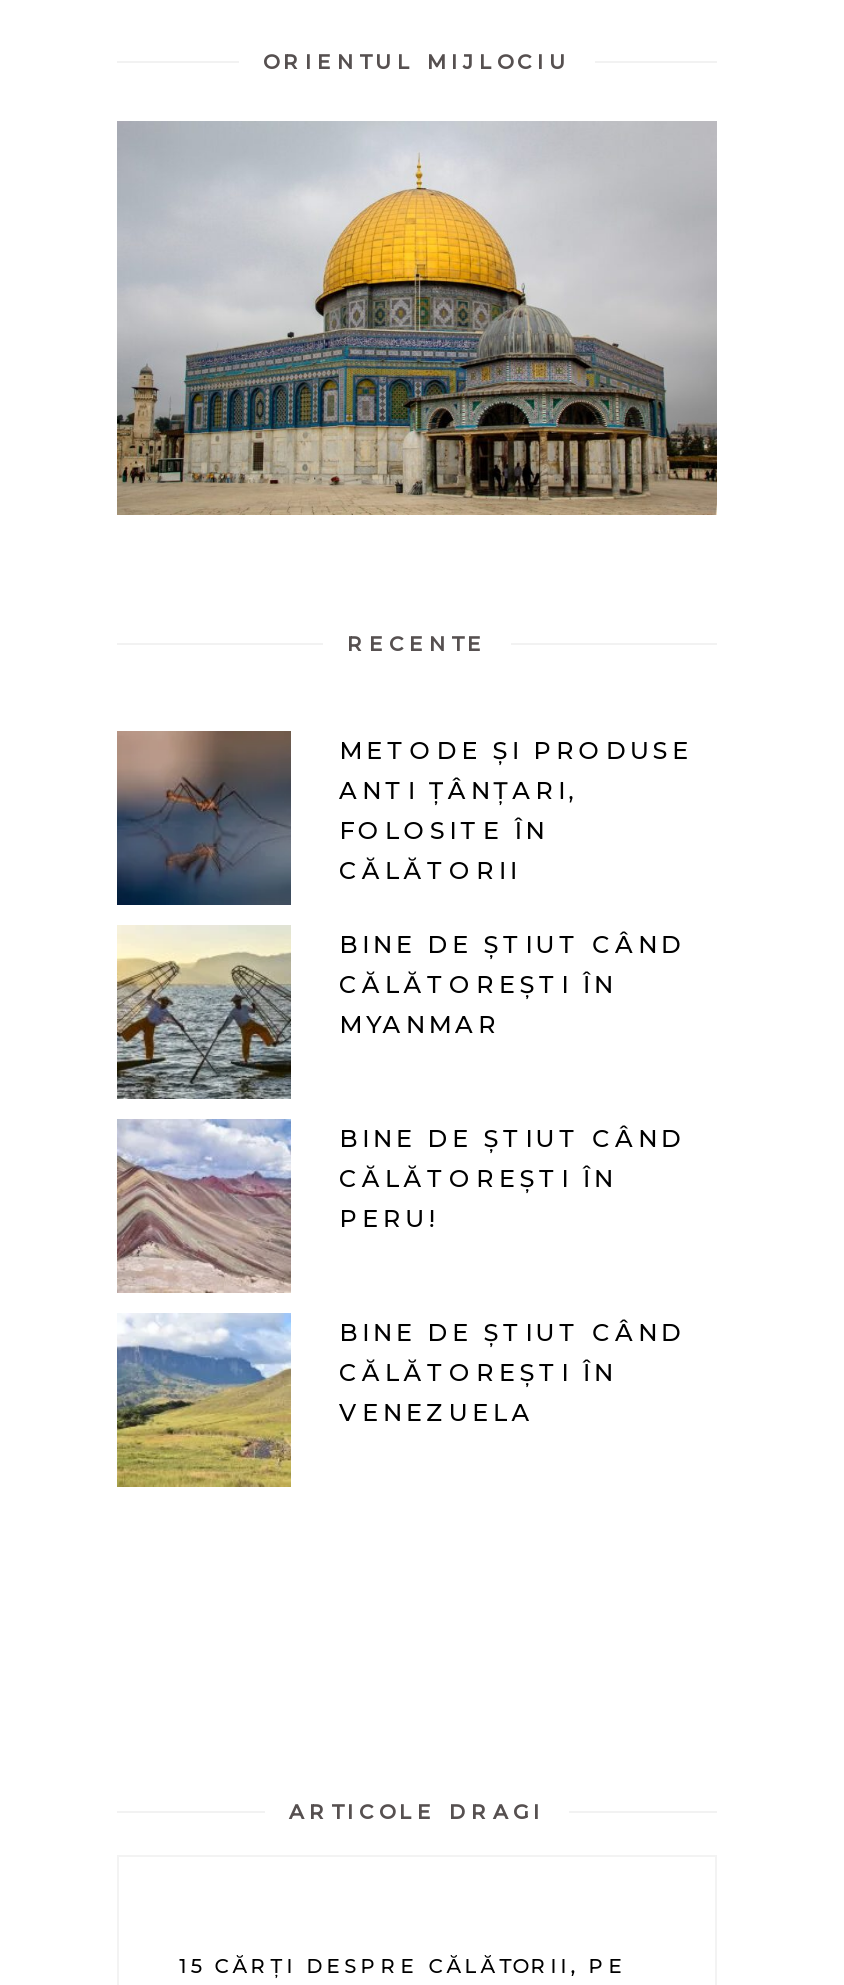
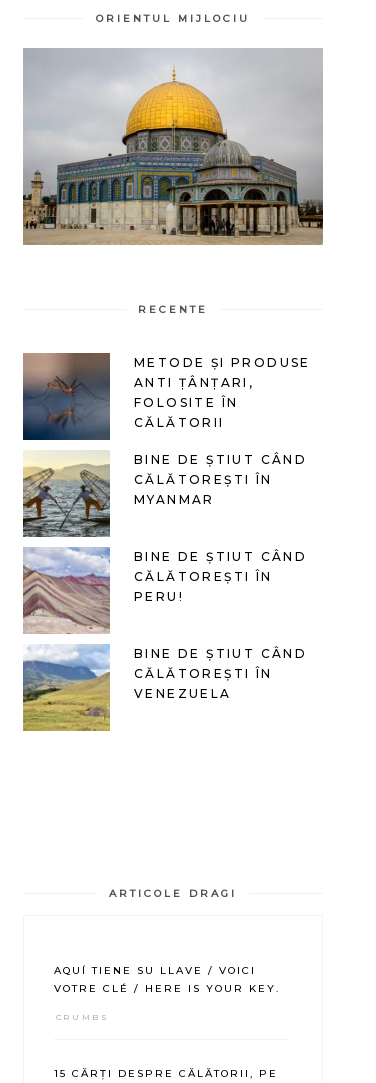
none -> [54,964,280,1022] AQUÍ TIENE SU LLAVE / VOICI | VOTRE CLÉ / HERE IS YOUR KEY. | CRUMBS

